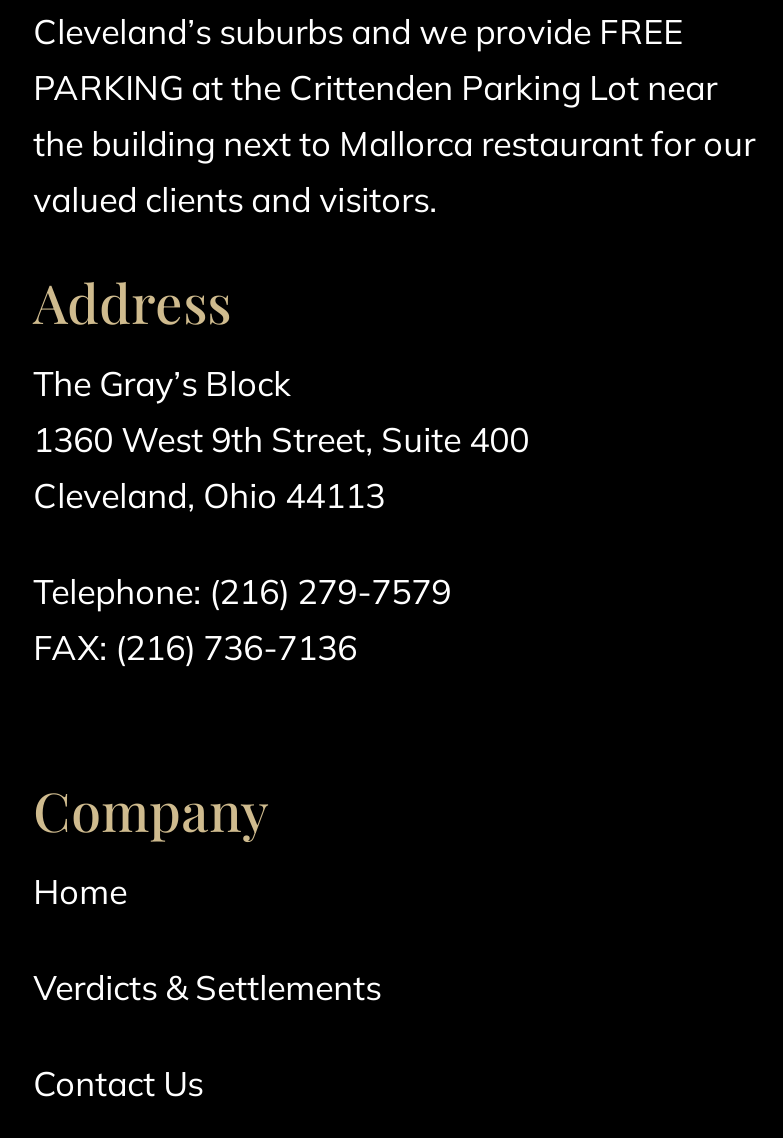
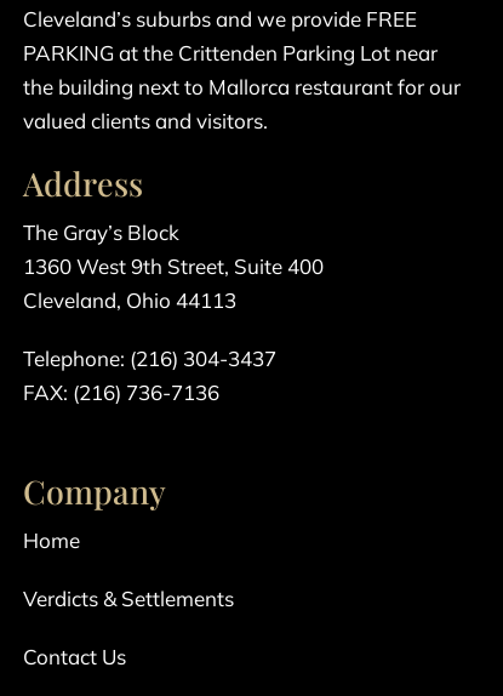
[33,569,451,611] Telephone: (216) 279-7579 -> [23,345,276,371] Telephone: (216) 304-3437

